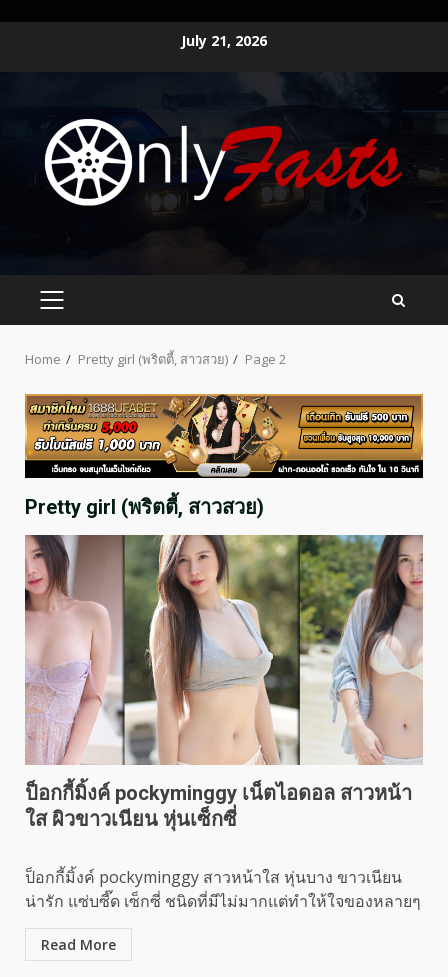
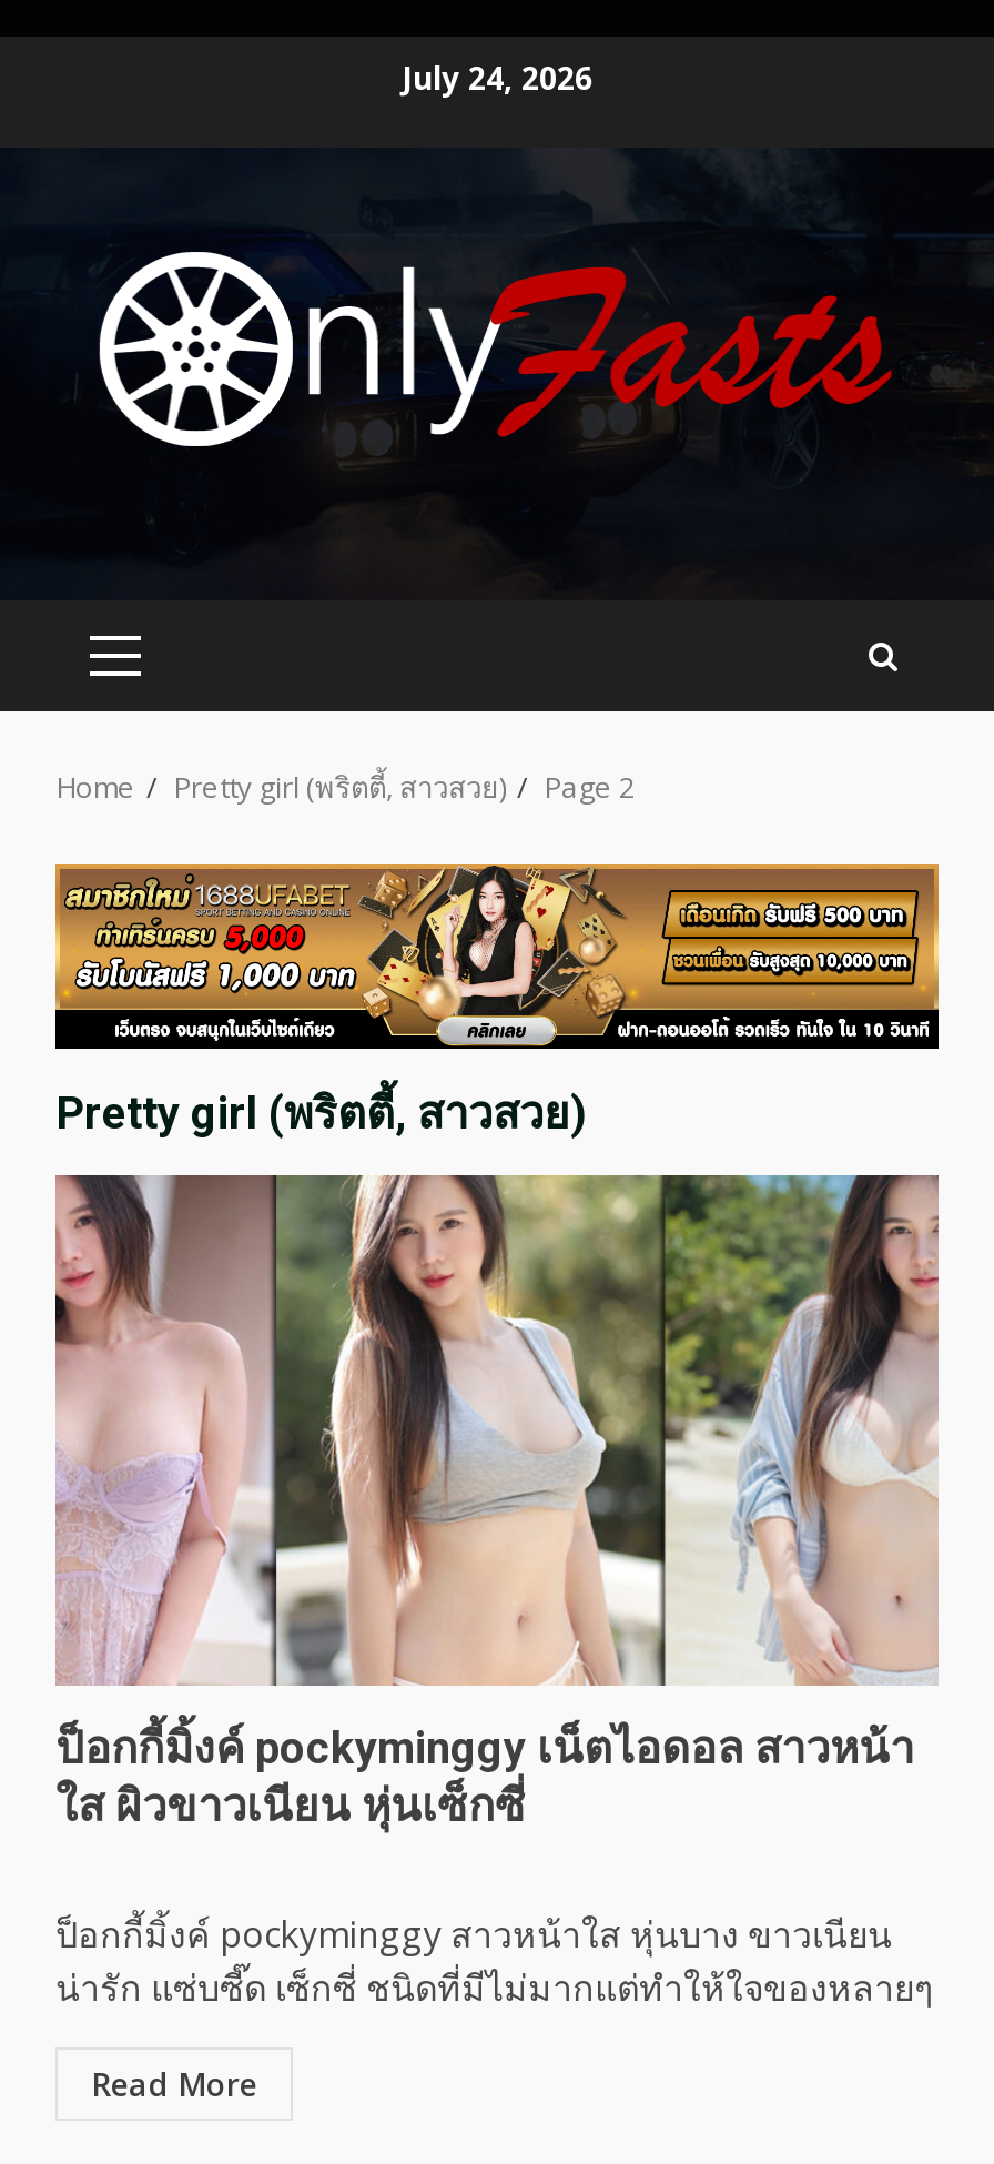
[181,30,267,49] July 21, 2026 -> [402,55,592,98] July 24, 2026

